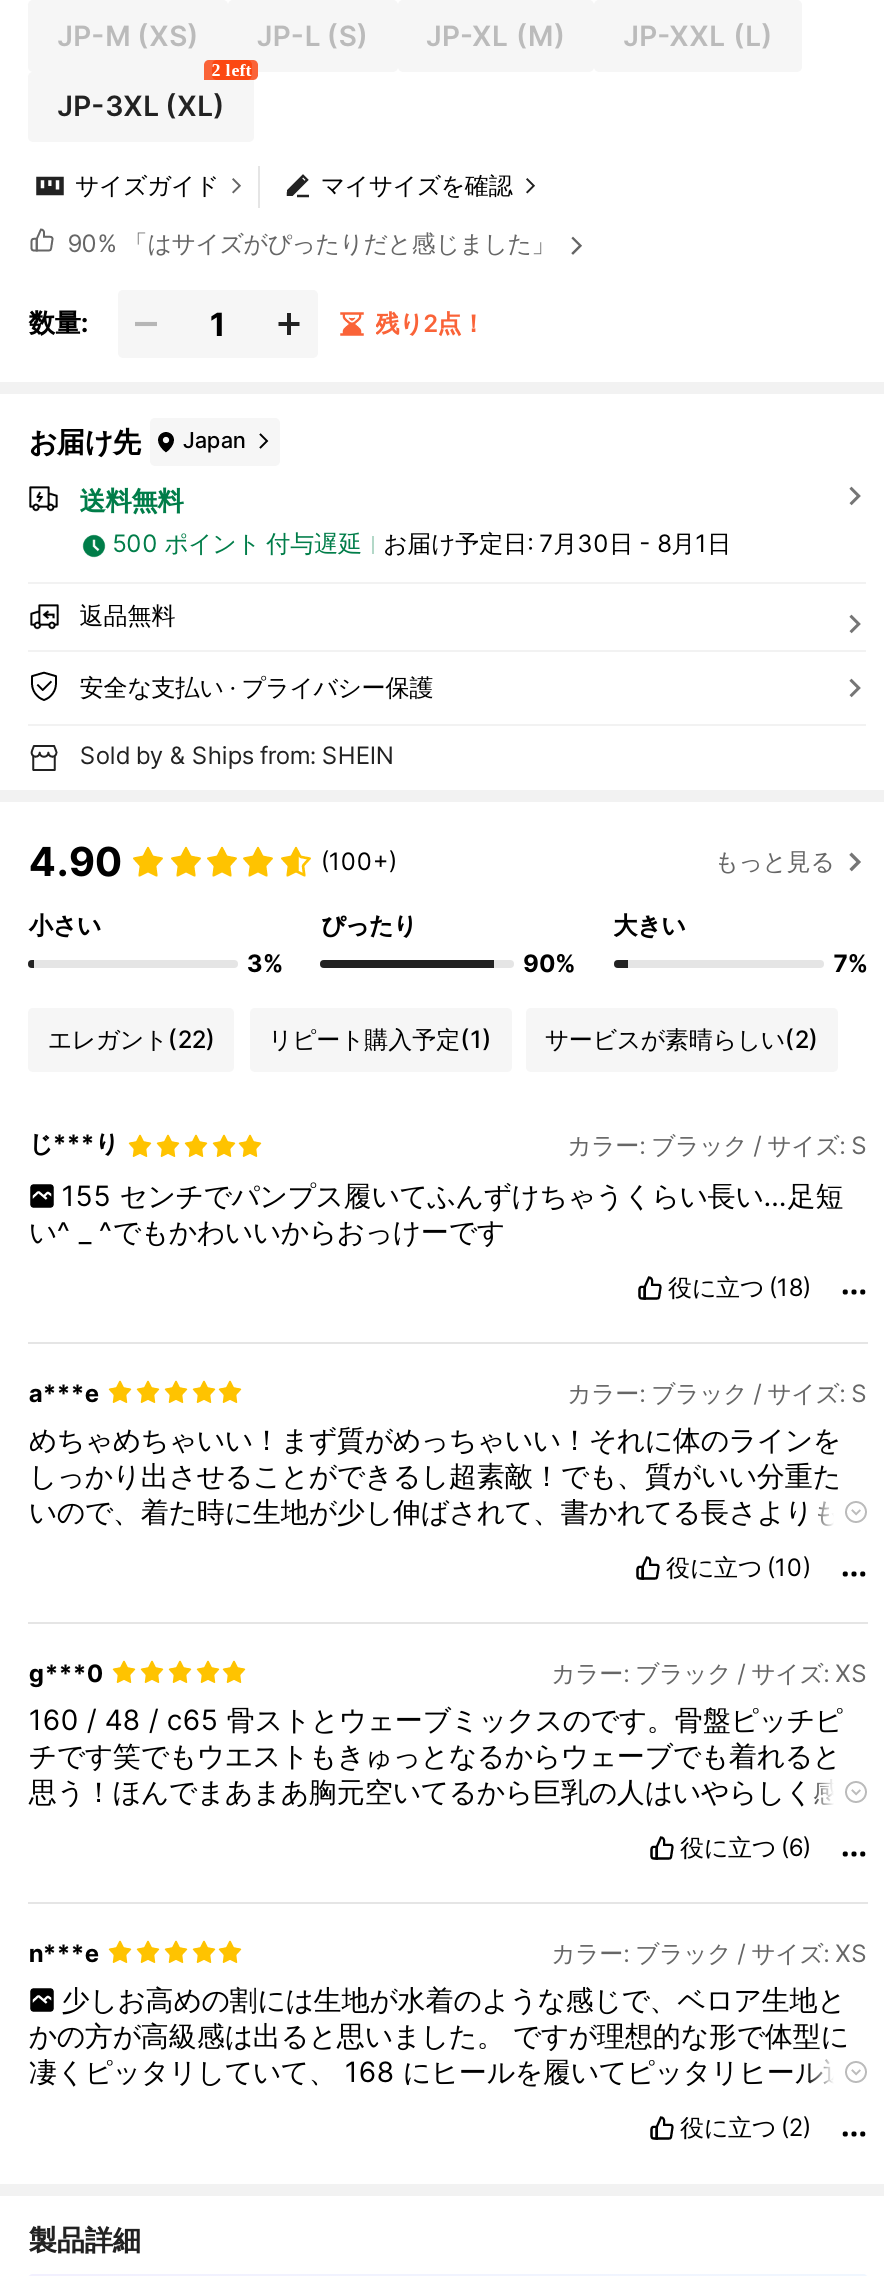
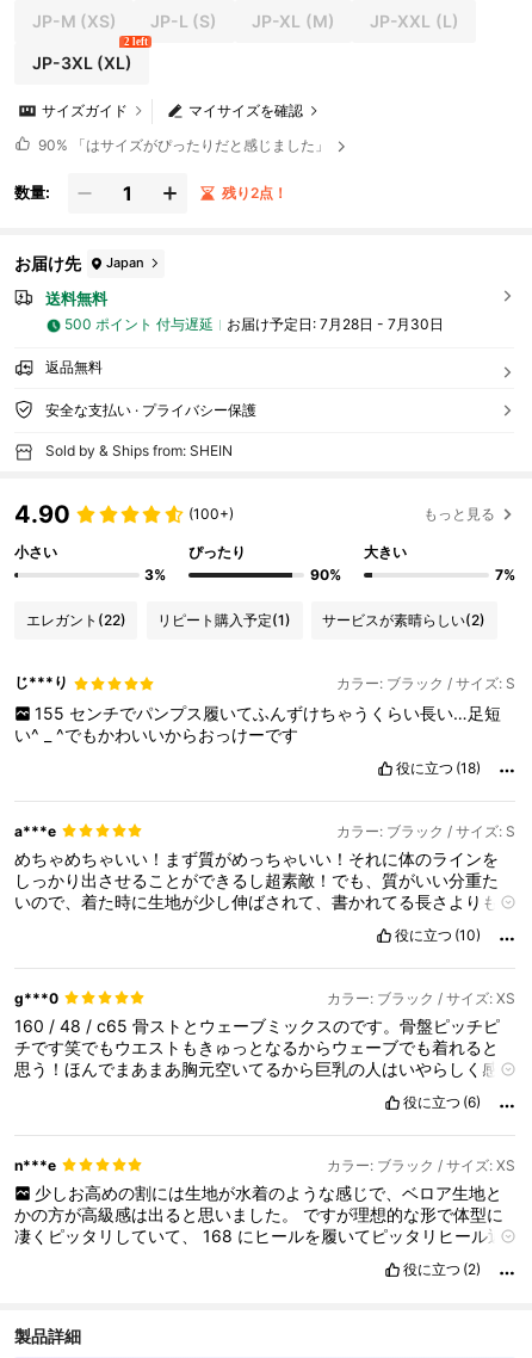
[383,529,731,559] お届け予定日: 7月30日 - 8月1日 -> [226,316,443,333] お届け予定日: 7月28日 - 7月30日

